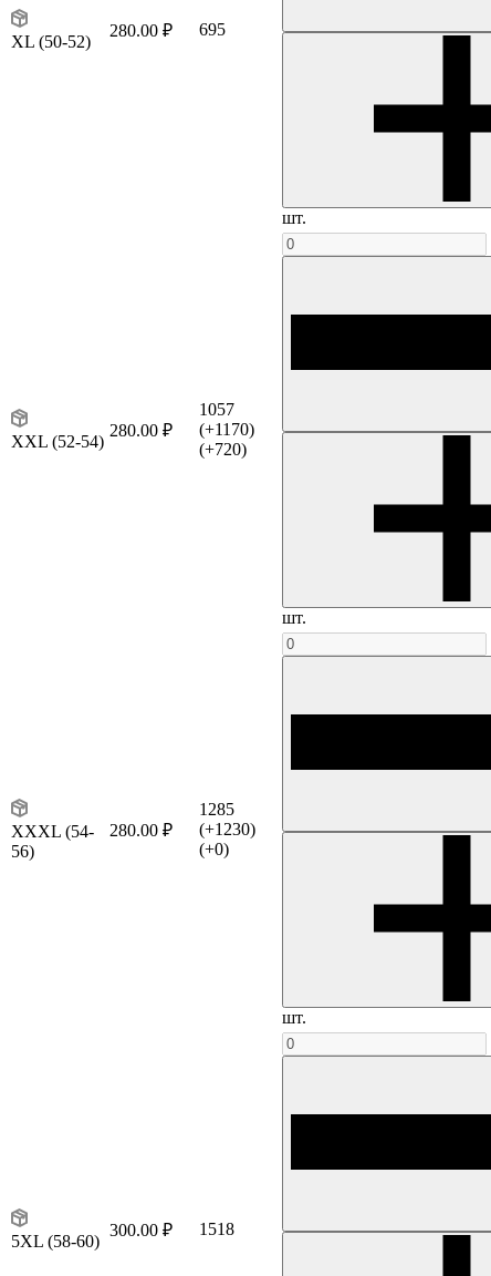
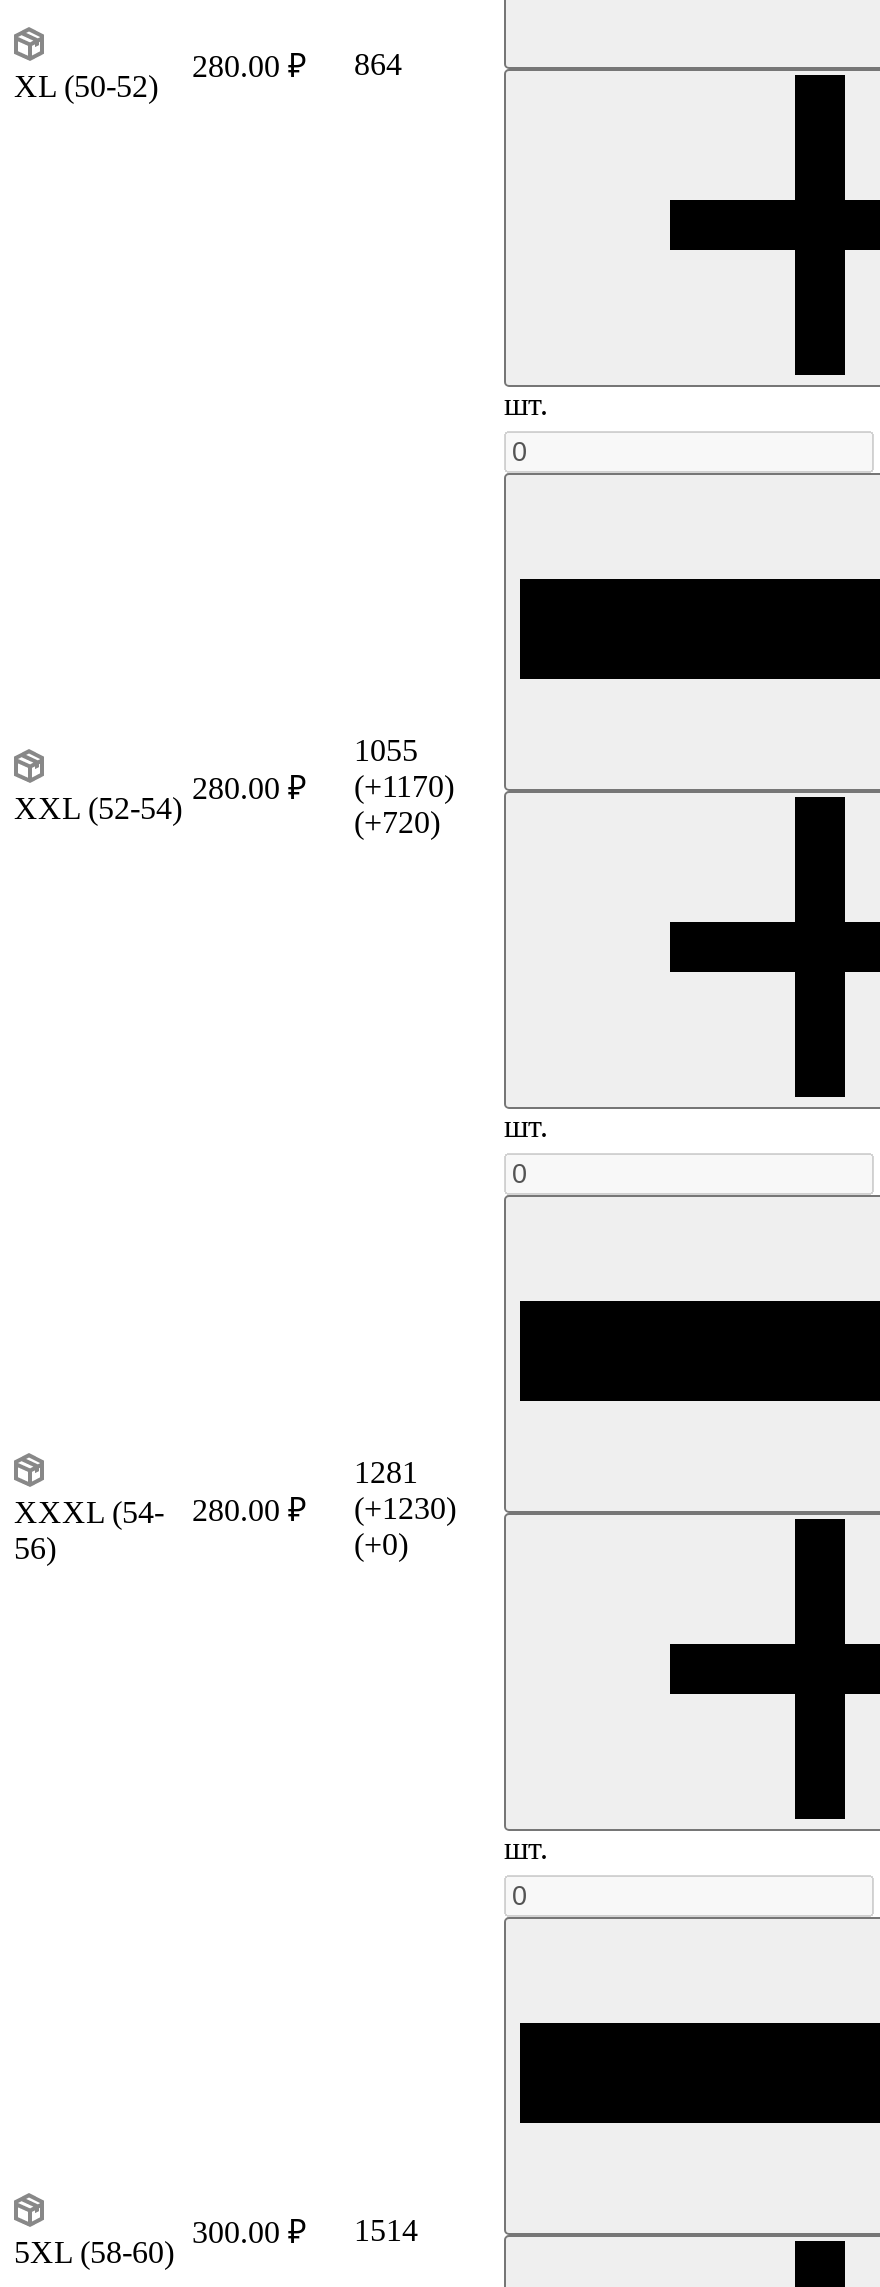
[109,20,226,40] 280.00 ₽ 695 -> [192,47,402,83] 280.00 ₽ 864
[199,400,234,419] 1057 -> [354,733,418,767] 1055
[199,800,234,818] 1285 -> [354,1455,418,1489] 1281
[109,1219,234,1239] 300.00 ₽ 1518 -> [192,2213,418,2249] 300.00 ₽ 1514

